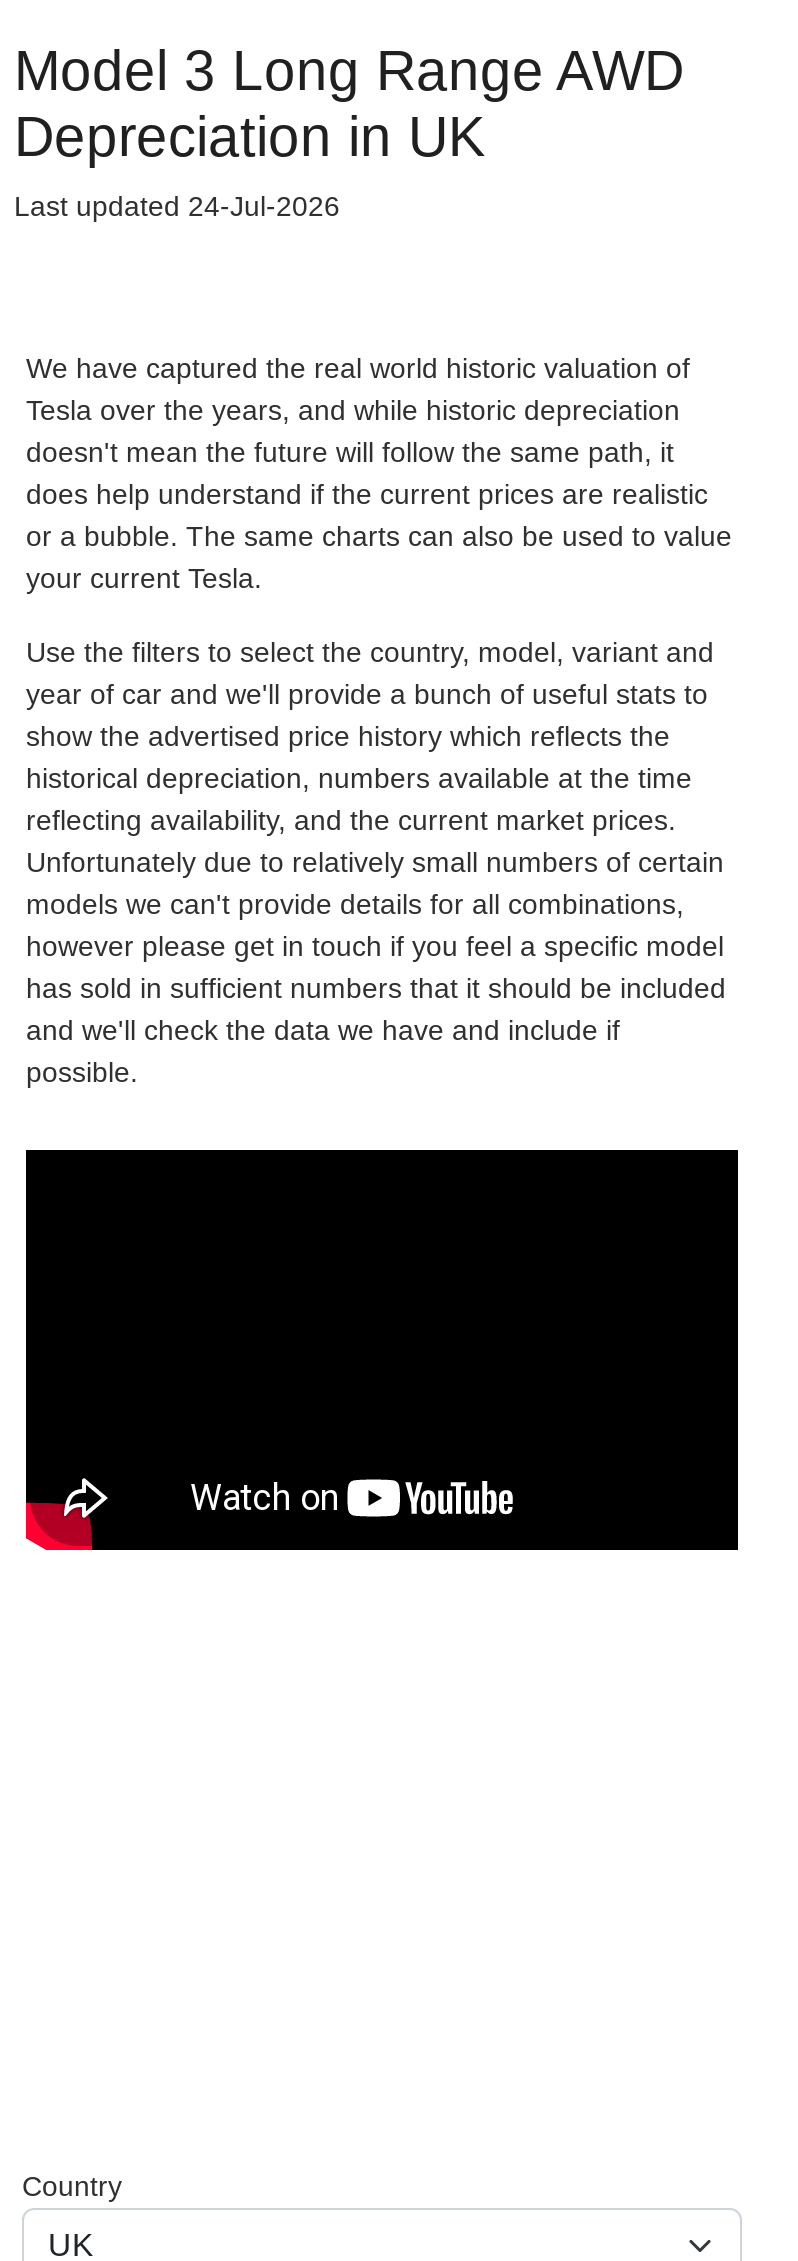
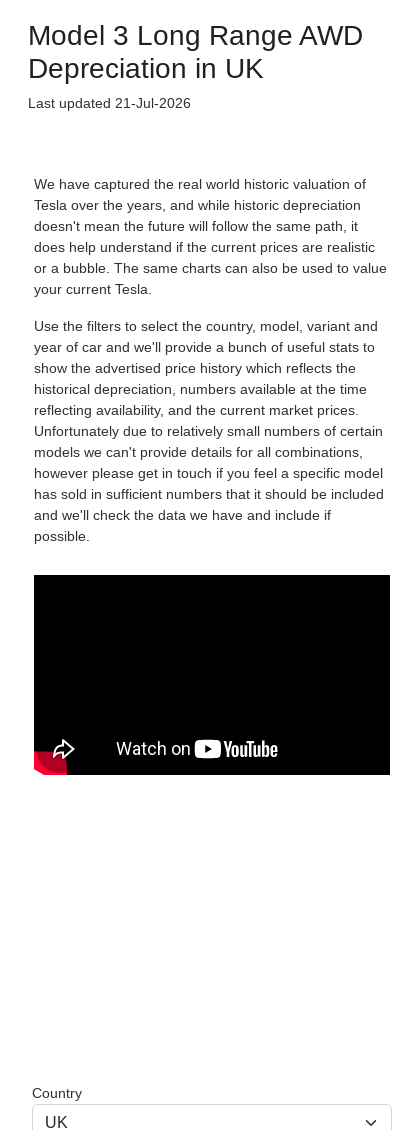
[14,190,340,222] Last updated 24-Jul-2026 -> [28,95,191,111] Last updated 21-Jul-2026

